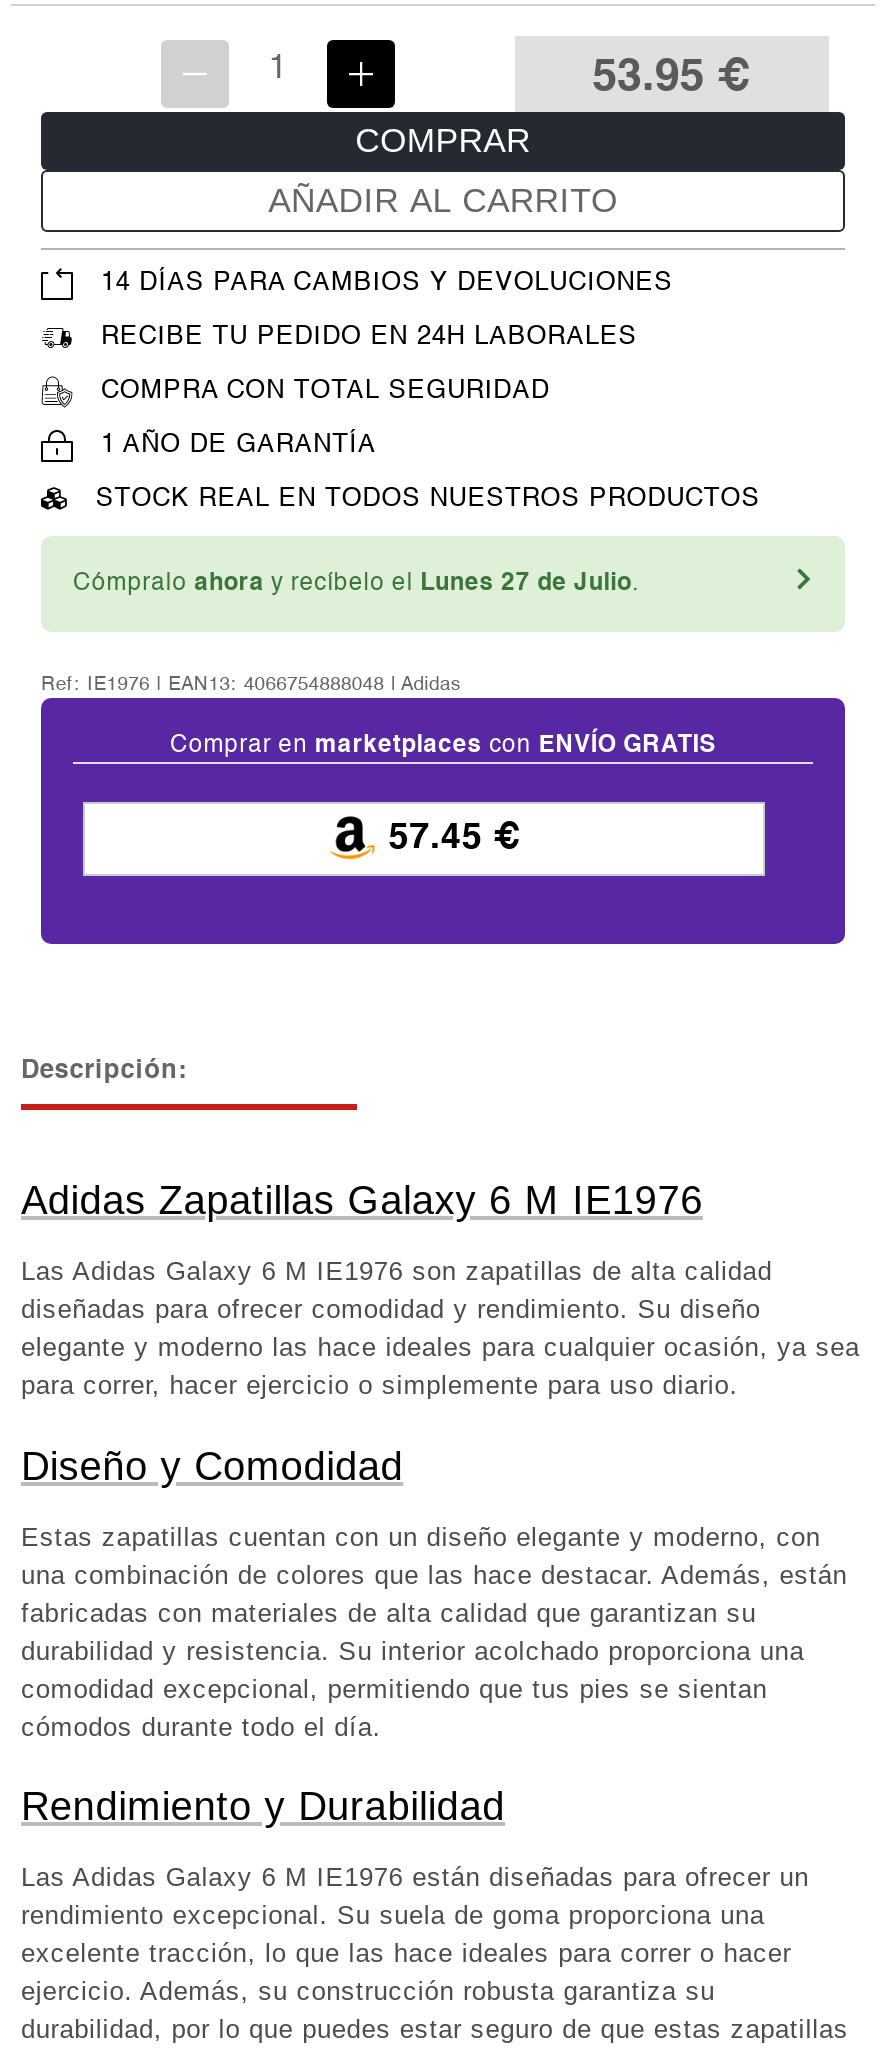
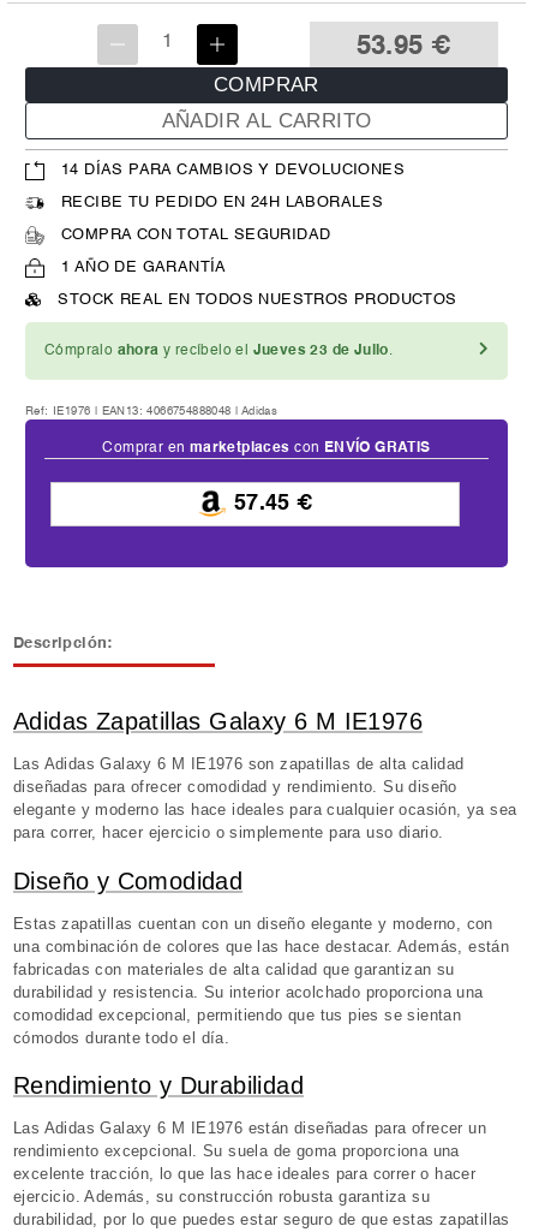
[73,573,639,595] Cómpralo ahora y recíbelo el Lunes 27 de Julio. -> [44,344,393,357] Cómpralo ahora y recíbelo el Jueves 23 de Julio.

